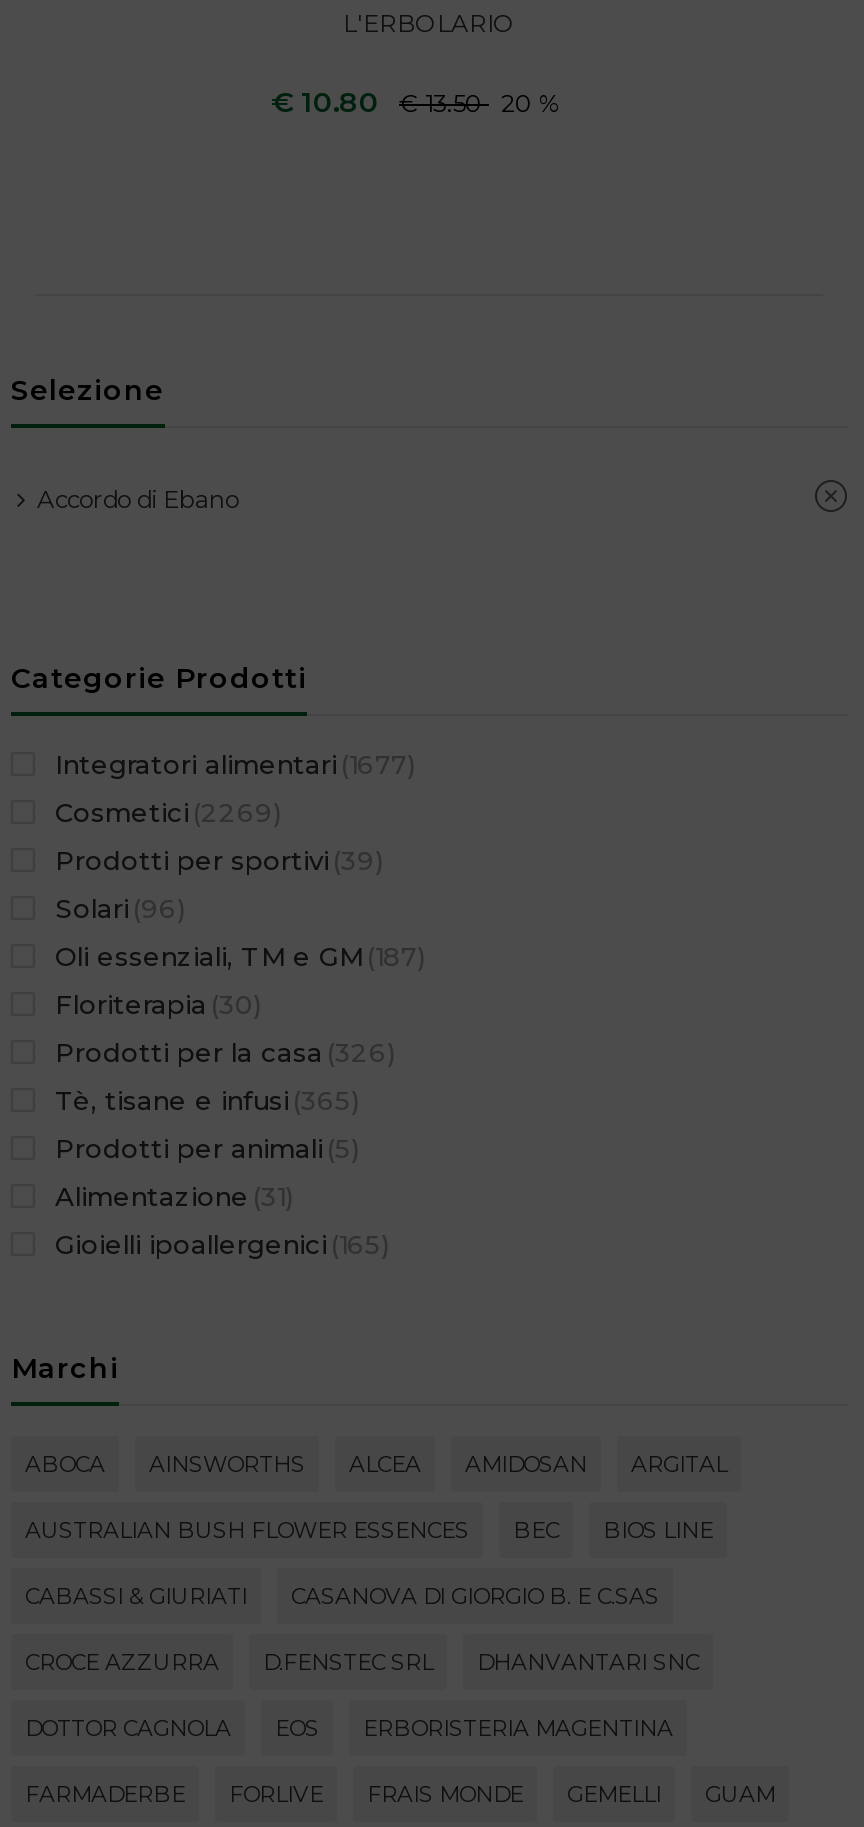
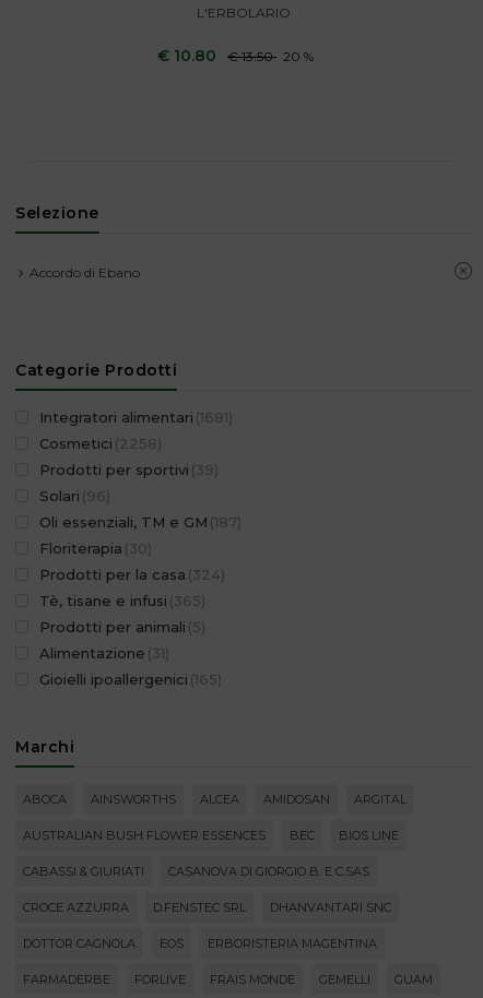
[47,749,415,781] Integratori alimentari (1677) -> [35,409,233,426] Integratori alimentari (1681)
[47,797,281,829] Cosmetici (2269) -> [35,435,162,452] Cosmetici (2258)
[47,1037,395,1069] Prodotti per la casa (326) -> [35,566,225,584] Prodotti per la casa (324)

